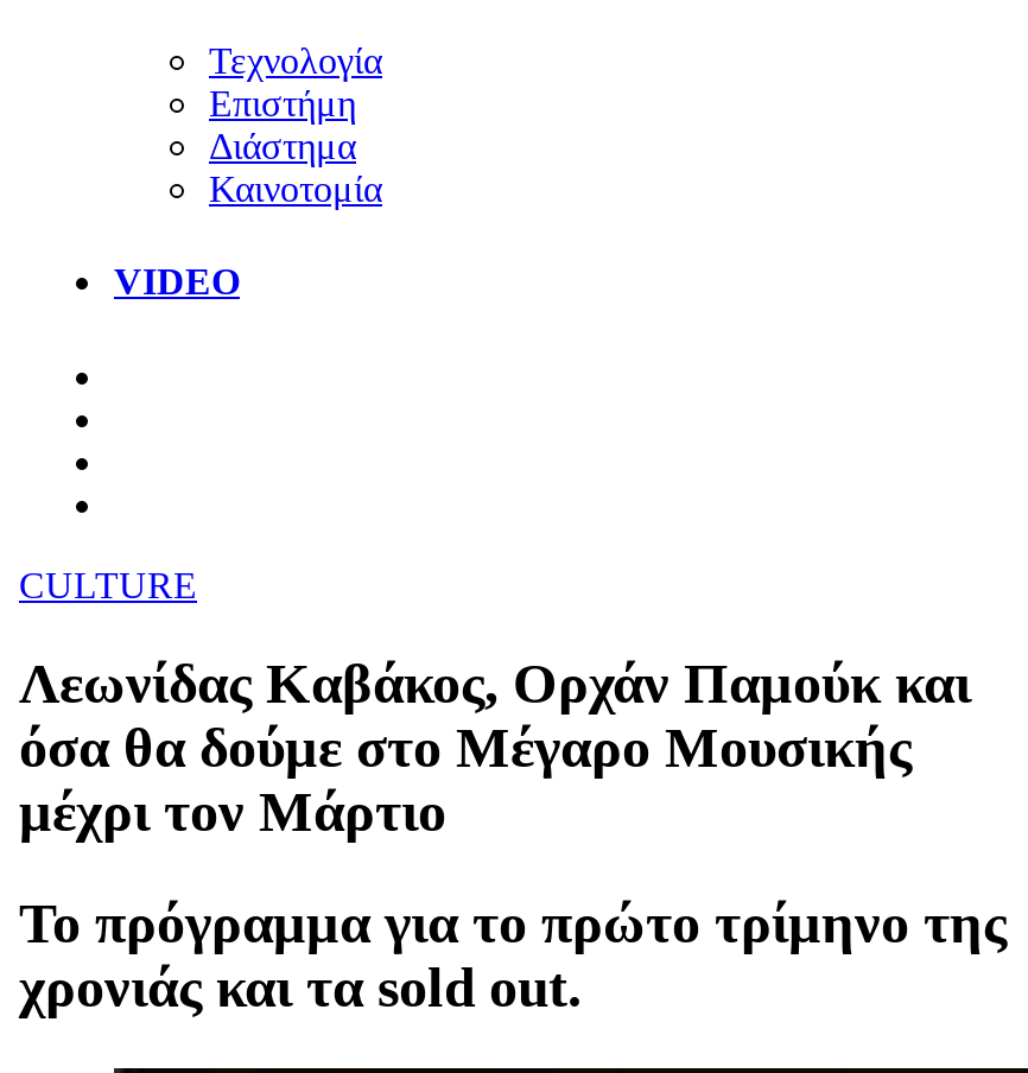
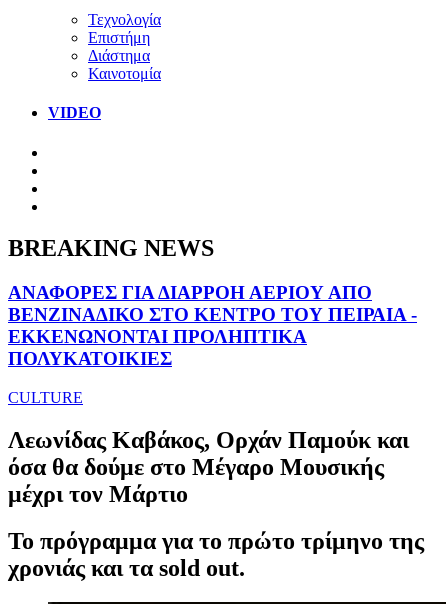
none -> [8,235,417,369] BREAKING NEWS | ΑΝΑΦΟΡΕΣ ΓΙΑ ΔΙΑΡΡΟΗ ΑΕΡΙΟΥ ΑΠΟ | ΒΕΝΖΙΝΑΔΙΚΟ ΣΤΟ ΚΕΝΤΡΟ ΤΟΥ ΠΕΙΡΑΙΑ - | ΕΚΚΕΝΩΝΟΝΤΑΙ ΠΡΟΛΗΠΤΙΚΑ | ΠΟΛΥΚΑΤΟΙΚΙΕΣ

